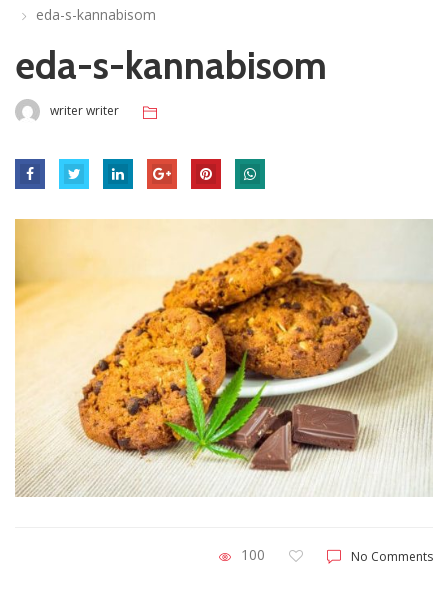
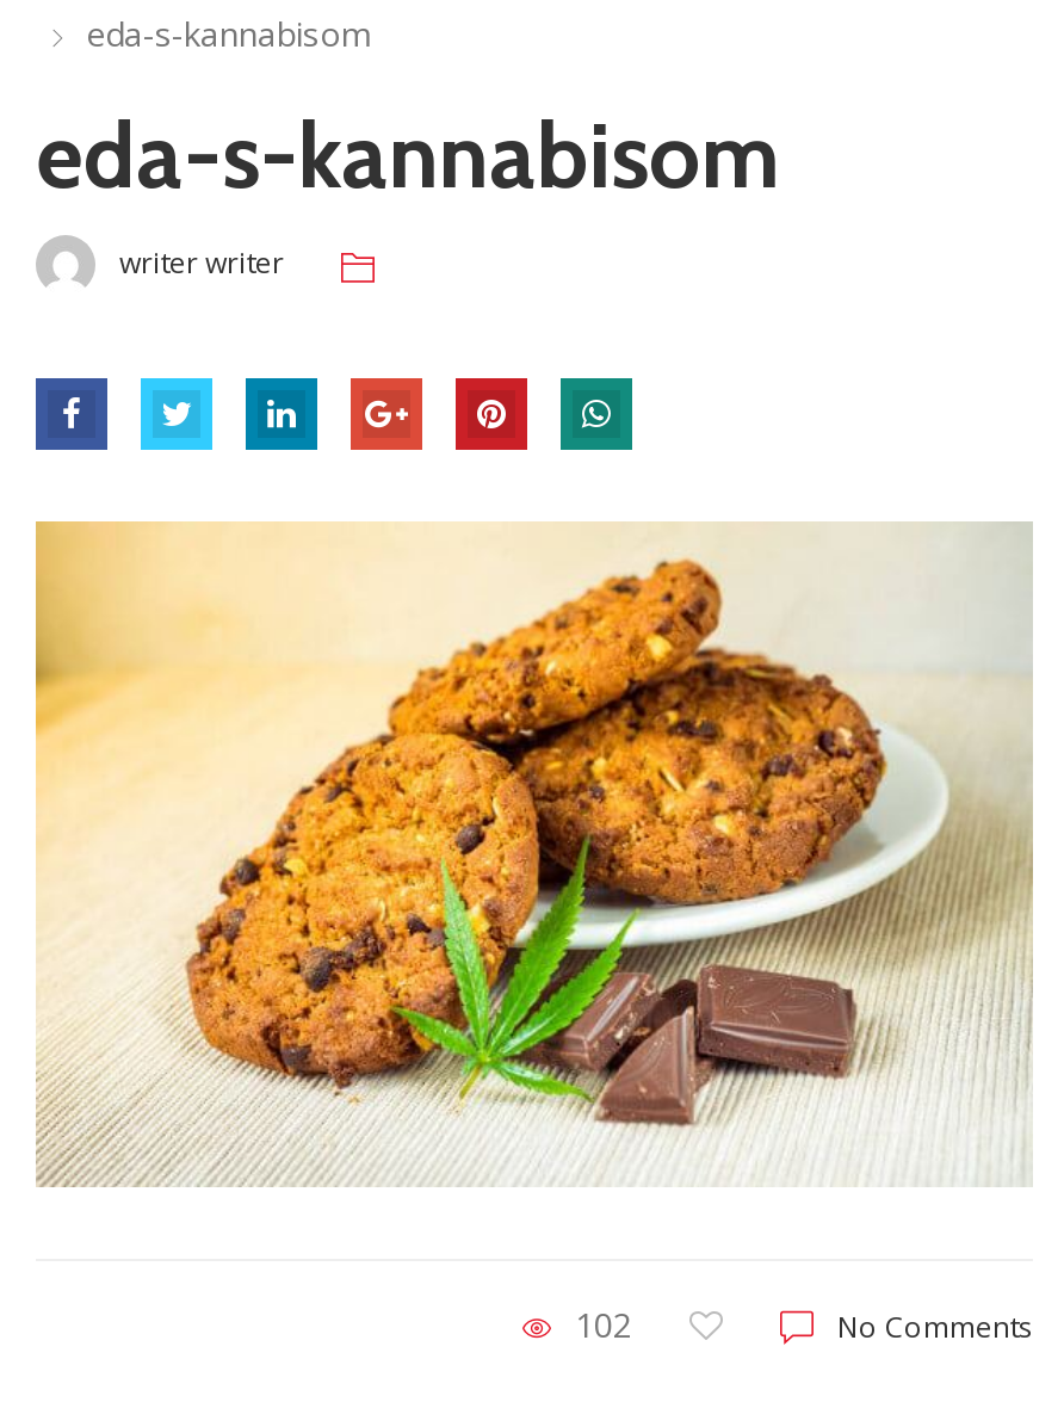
[241,545,265,564] 100 -> [575,1301,632,1346] 102

